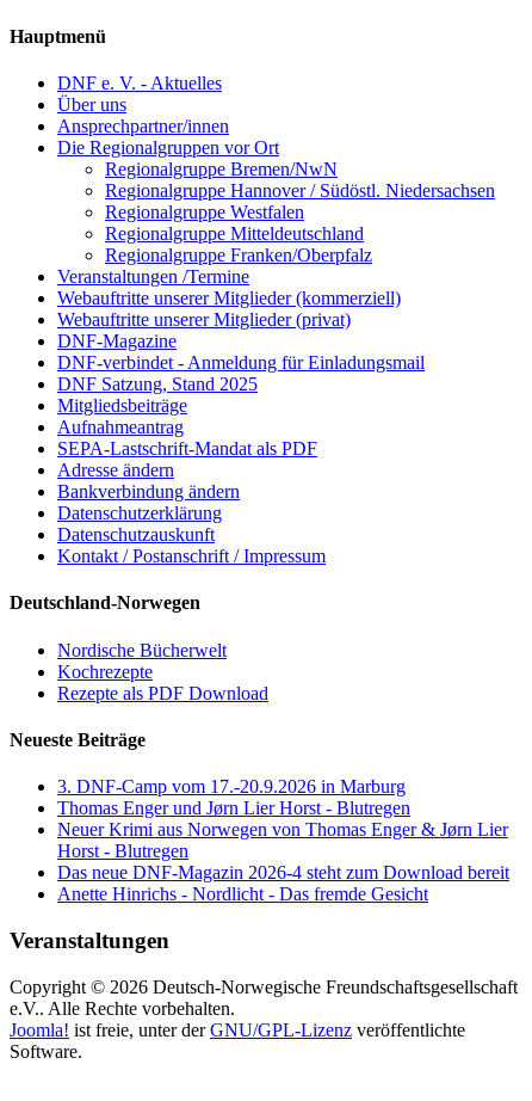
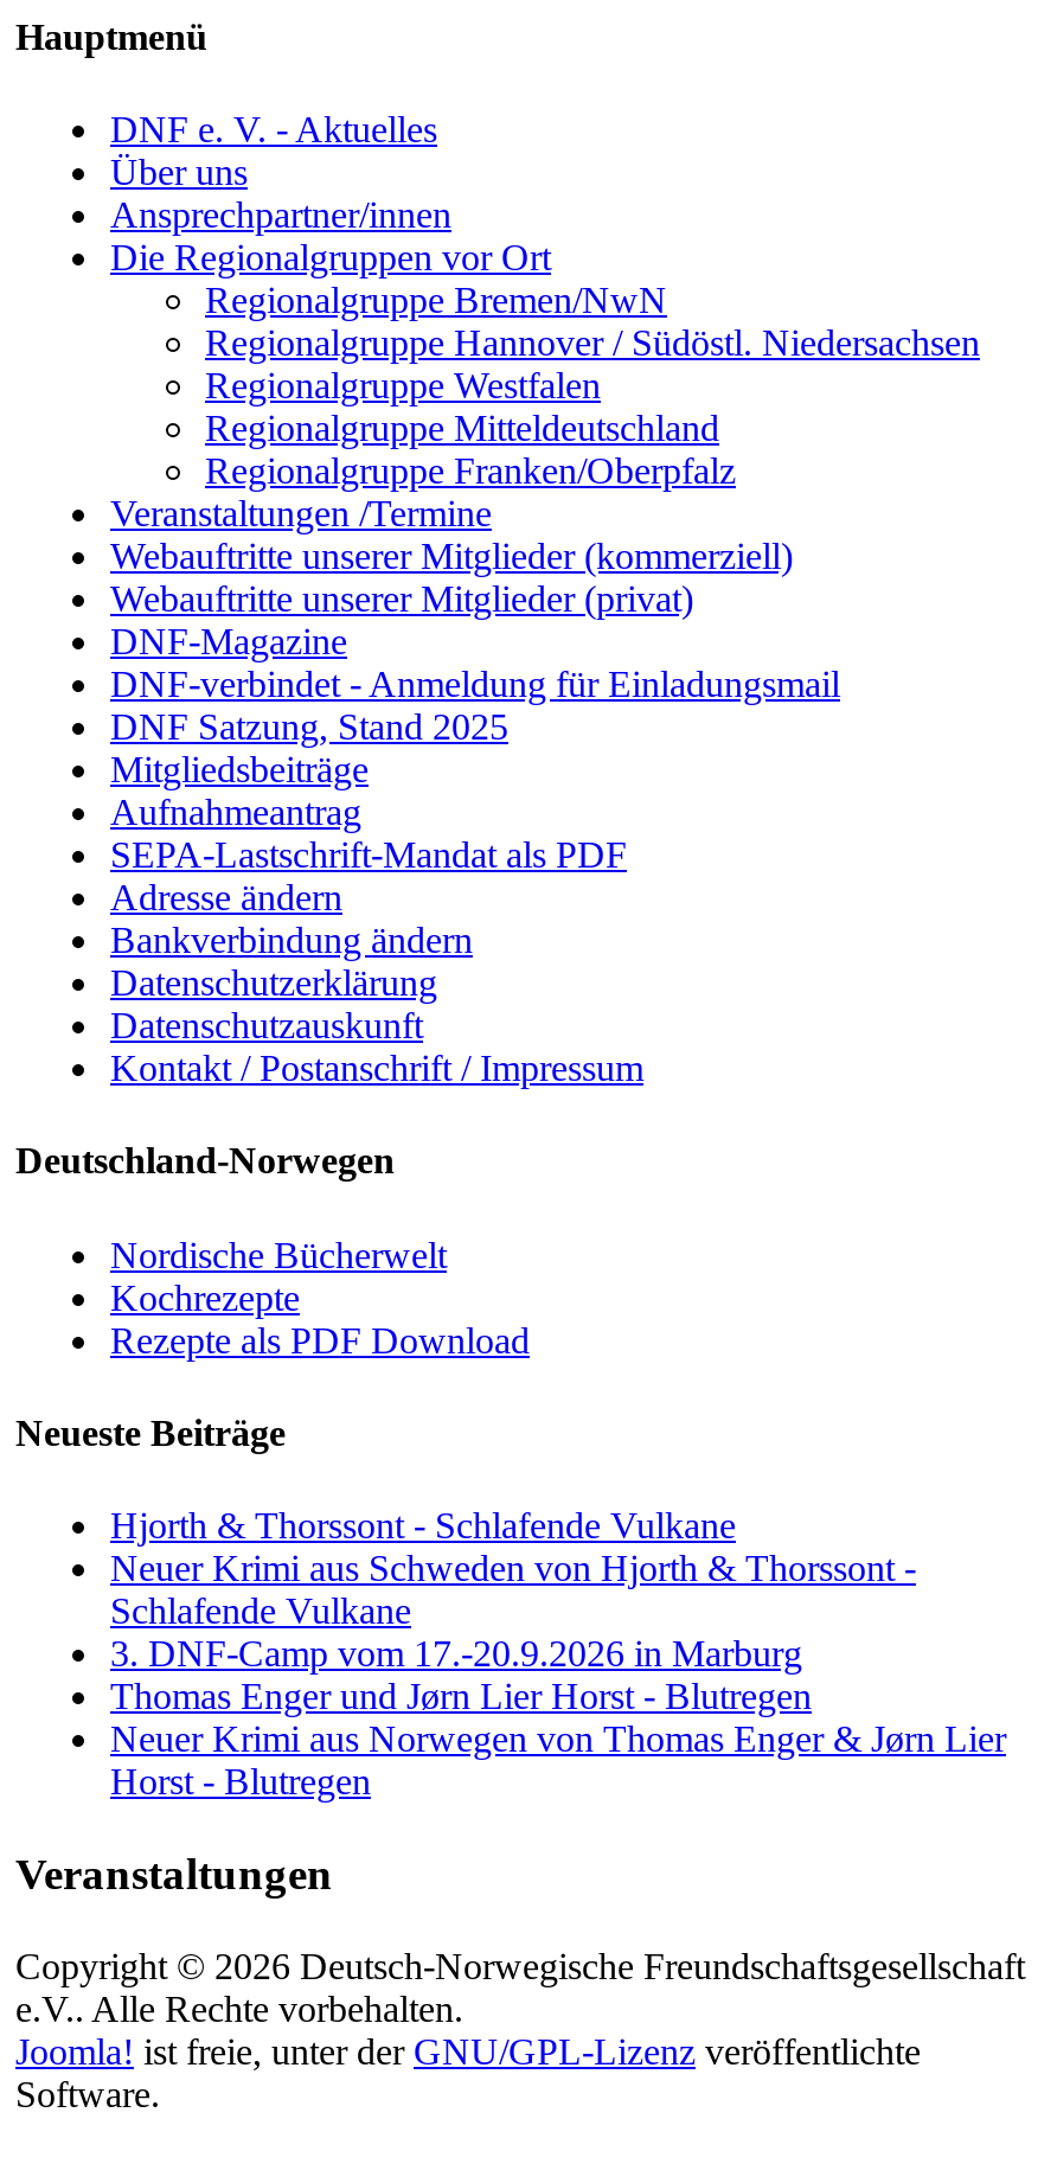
none -> [110,1506,916,1631] Hjorth & Thorssont - Schlafende Vulkane | Neuer Krimi aus Schweden von Hjorth & Thorssont - | Schlafende Vulkane
moved [57,777,508,861] -> [110,1634,1006,1802]: 3. DNF-Camp vom 17.-20.9.2026 in Marburg | Thomas Enger und Jørn Lier Horst - Blutregen | Neuer Krimi aus Norwegen von Thomas Enger & Jørn Lier | Horst - Blutregen
[57,863,509,904] Das neue DNF-Magazin 2026-4 steht zum Download bereit | Anette Hinrichs - Nordlicht - Das fremde Gesicht -> none

